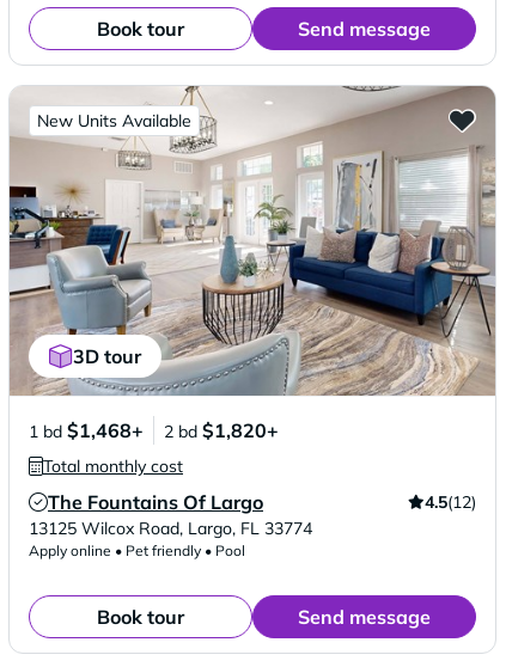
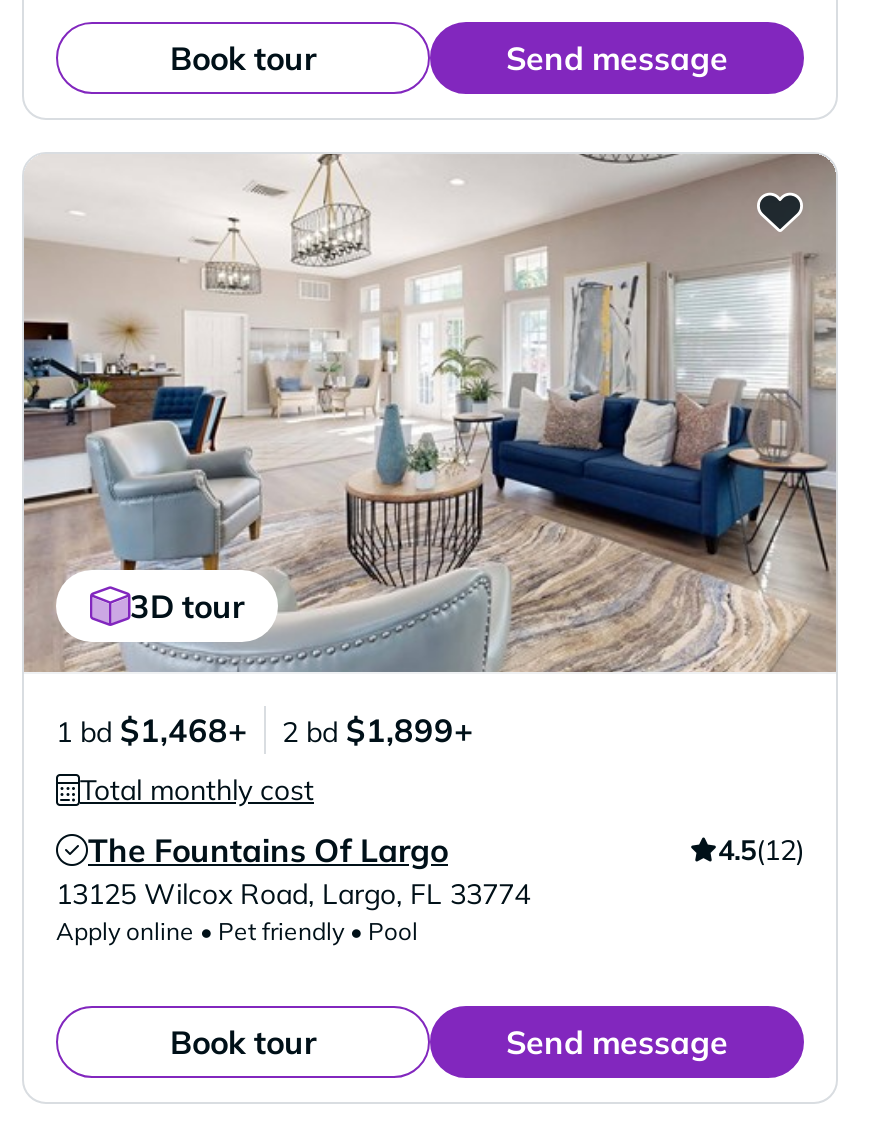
[37,110,191,131] New Units Available -> none
[29,418,279,442] 1 bd $1,468+ 2 bd $1,820+ -> [56,710,474,750] 1 bd $1,468+ 2 bd $1,899+

